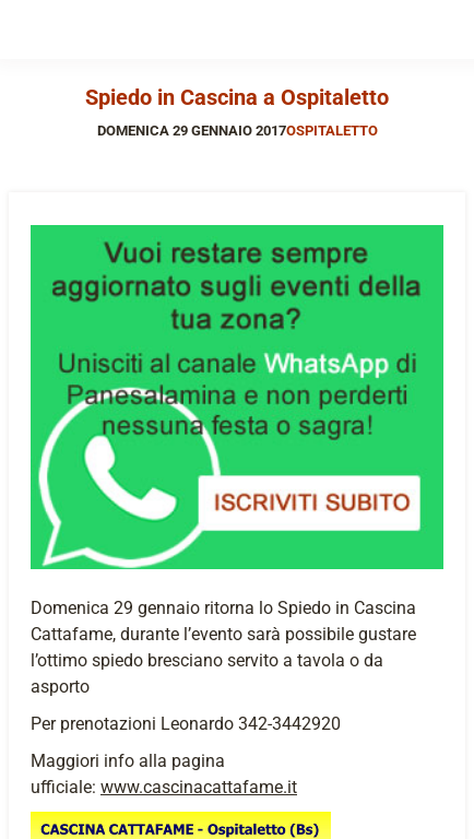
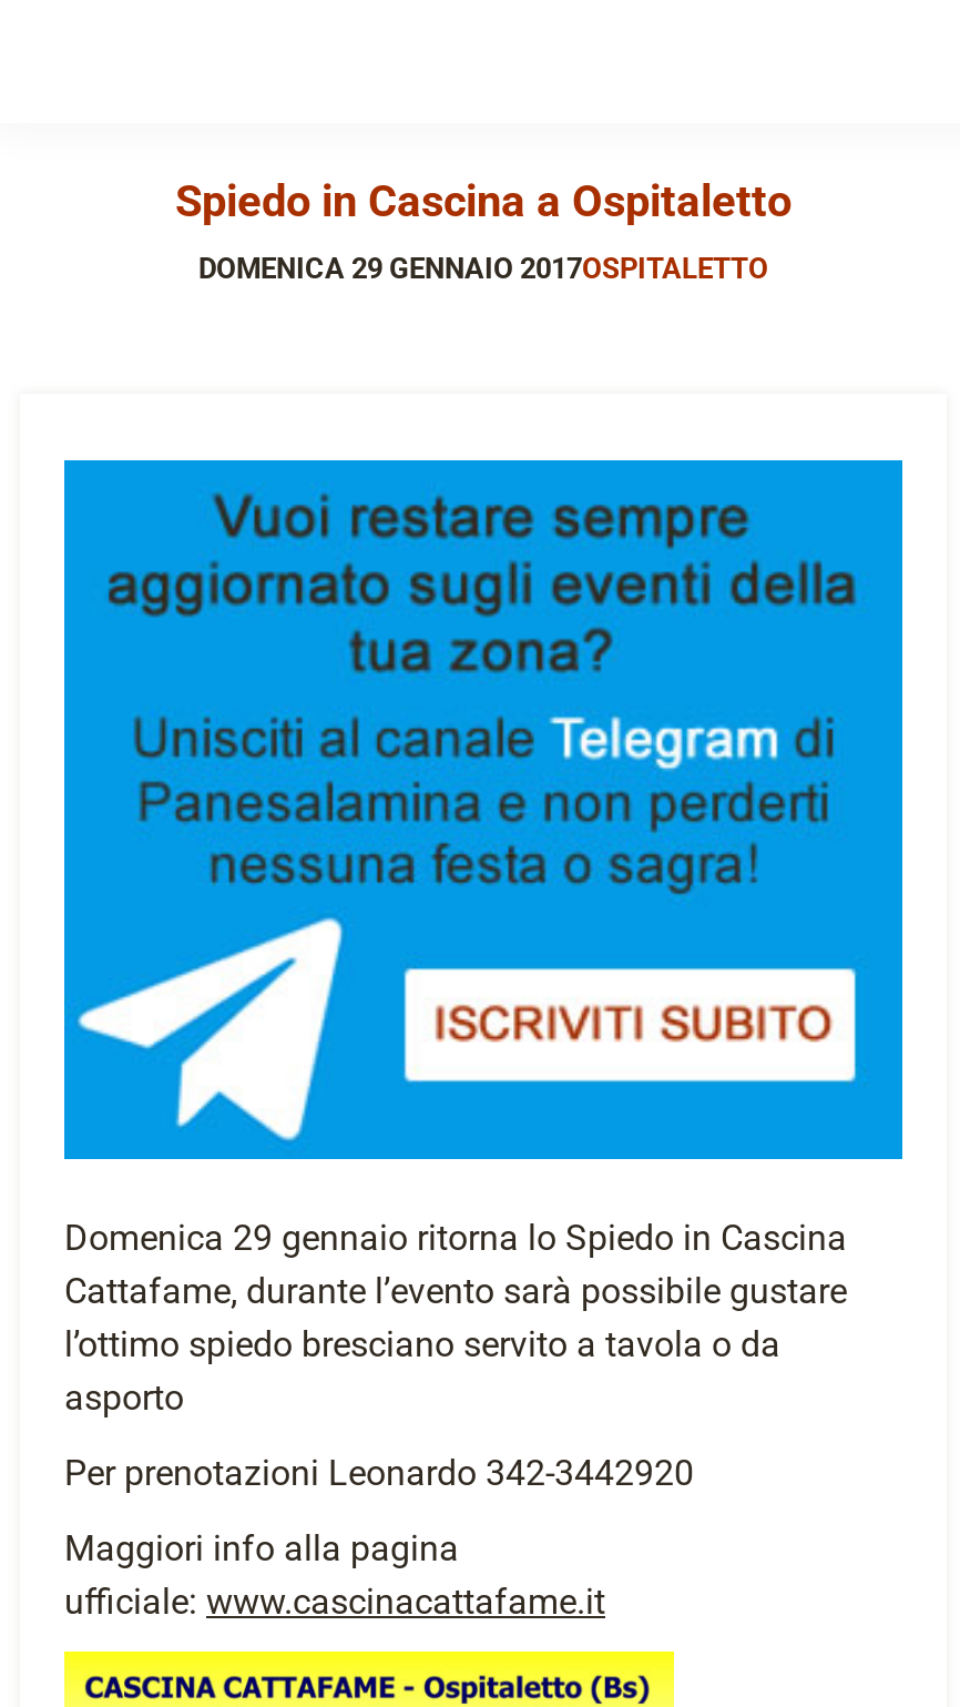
[29,224,445,570] [image] -> [62,458,905,1161] [image]

